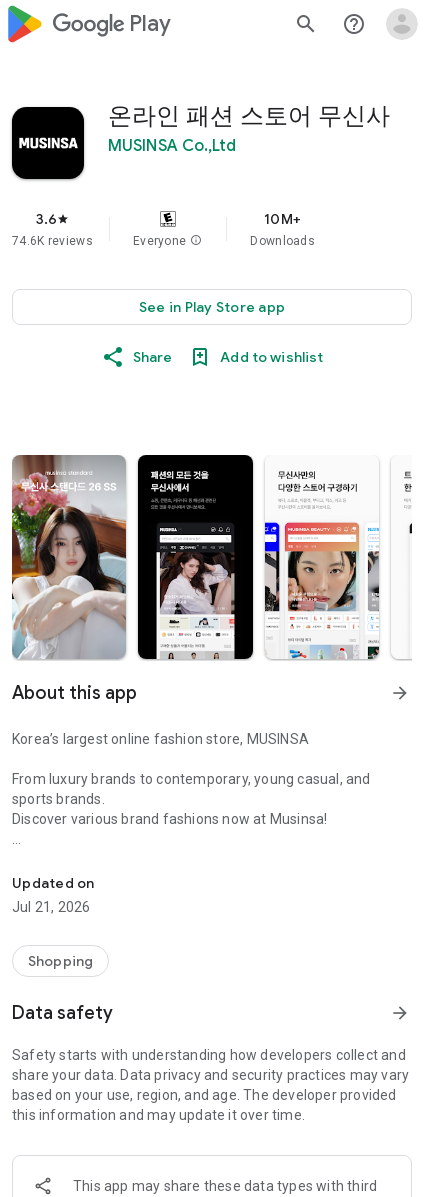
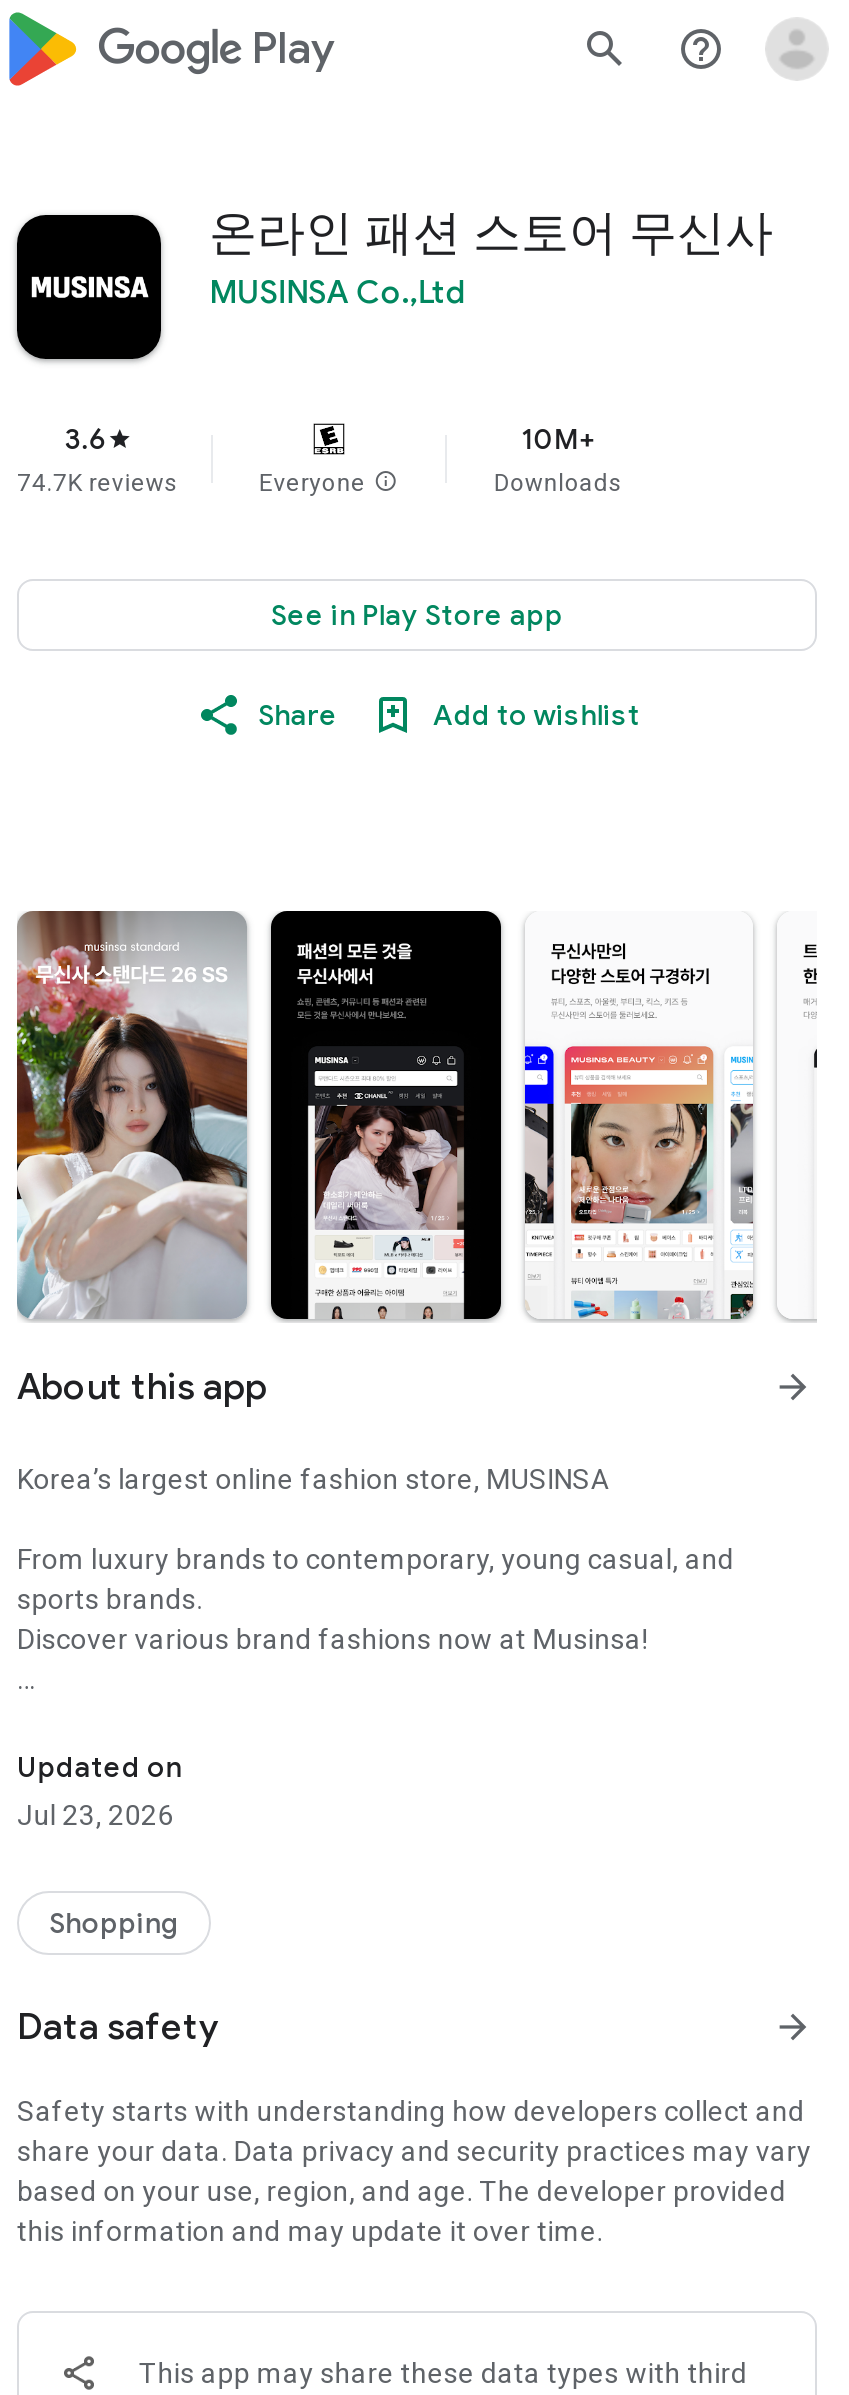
[12,234,93,248] 74.6K reviews -> [17,469,179,497] 74.7K reviews
[12,899,90,915] Jul 21, 2026 -> [17,1799,174,1831] Jul 23, 2026

